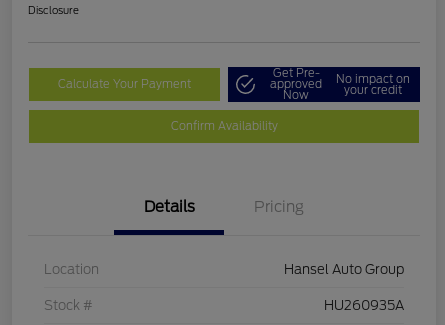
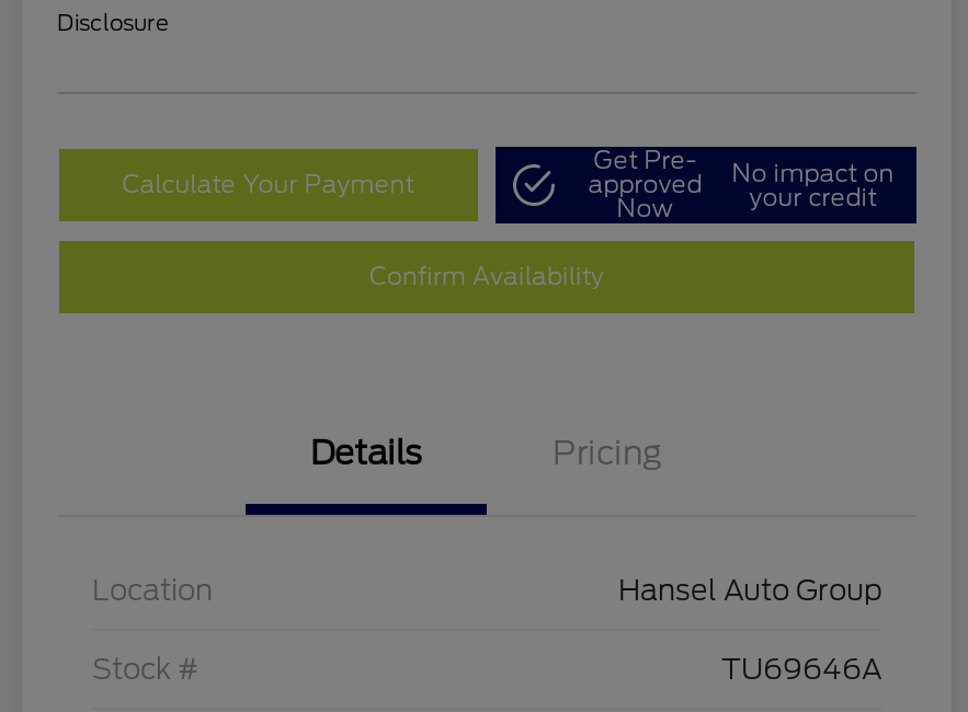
[324,298,404,313] HU260935A -> [721,653,881,686] TU69646A

